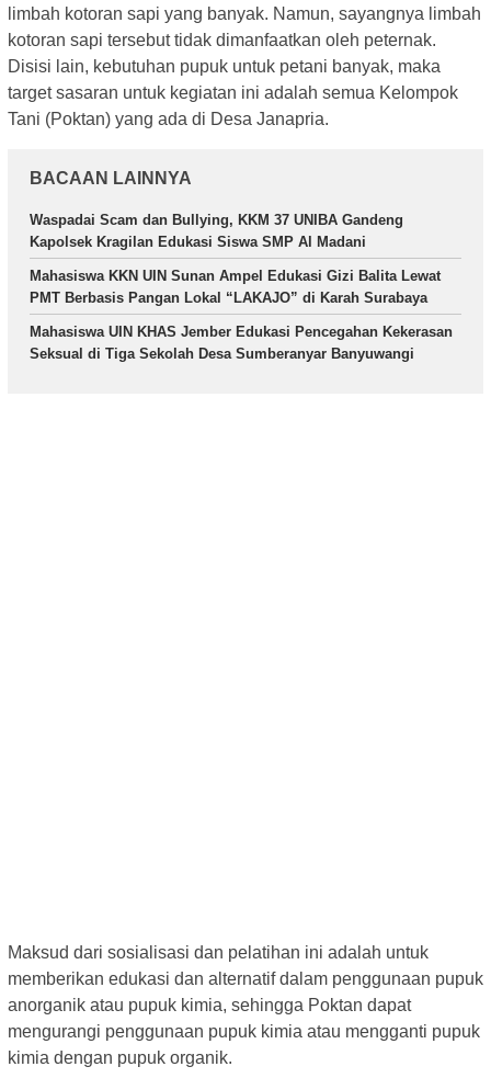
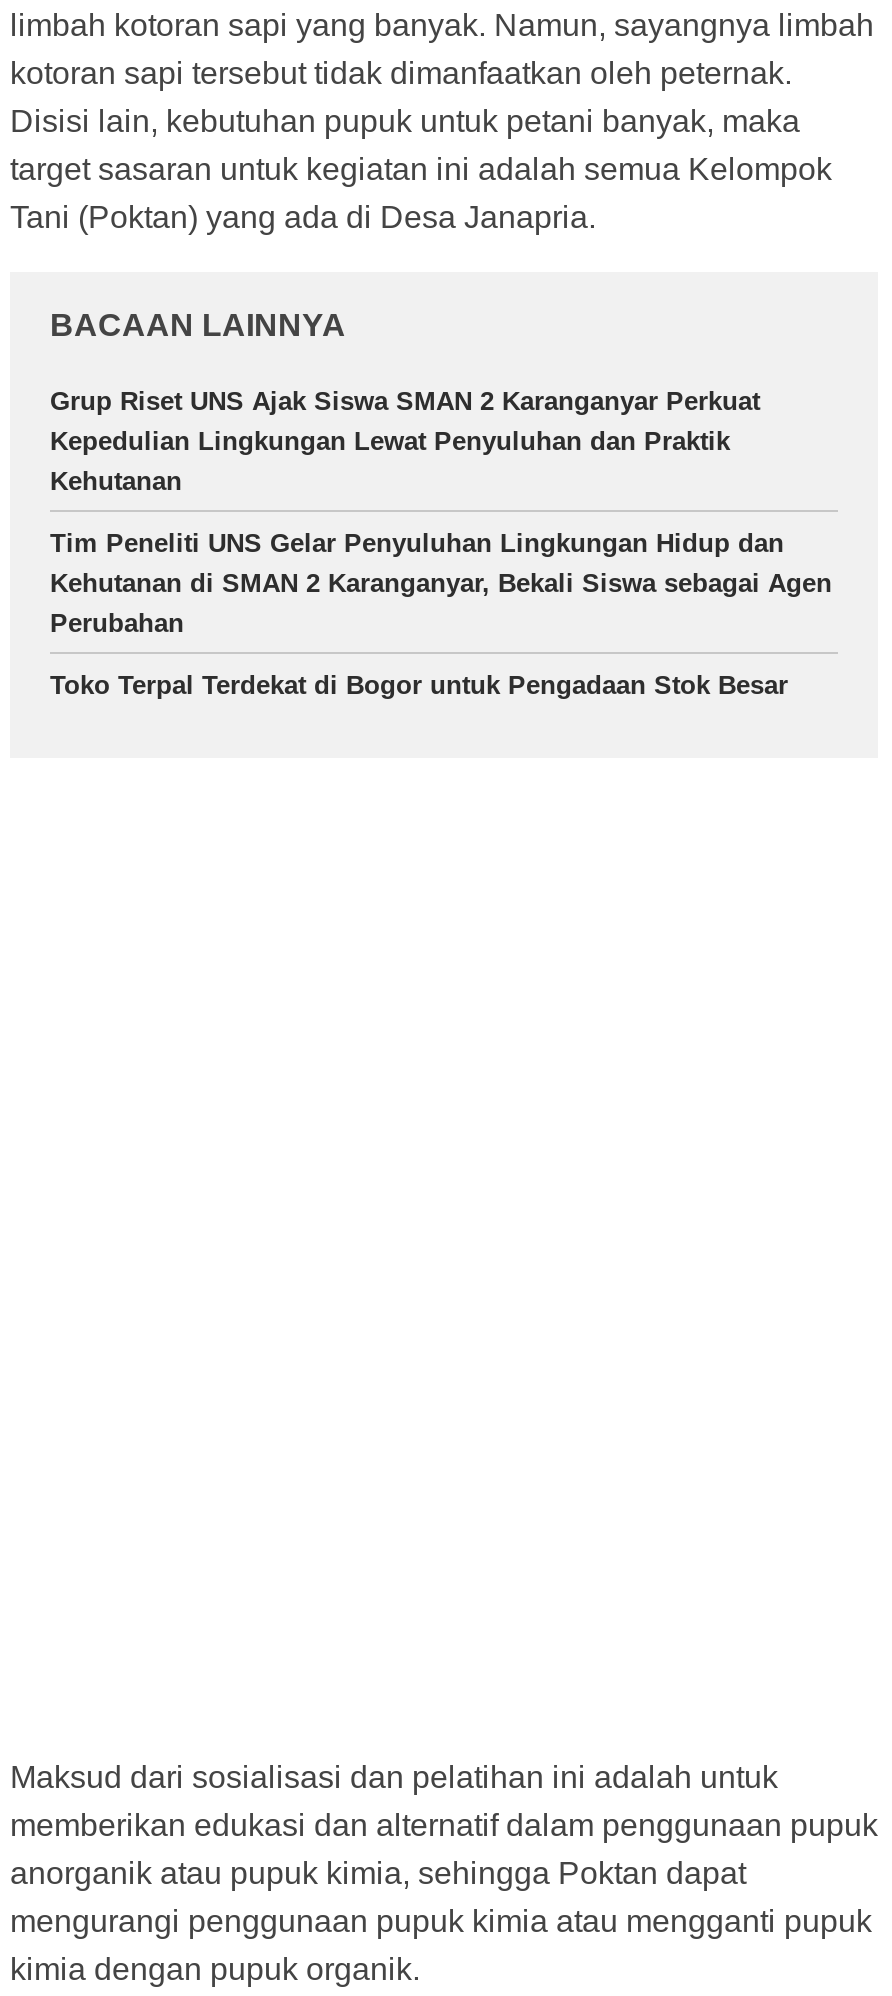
[30,212,403,250] Waspadai Scam dan Bullying, KKM 37 UNIBA Gandeng | Kapolsek Kragilan Edukasi Siswa SMP Al Madani -> [50,387,760,497] Grup Riset UNS Ajak Siswa SMAN 2 Karanganyar Perkuat | Kepedulian Lingkungan Lewat Penyuluhan dan Praktik | Kehutanan
[30,268,441,306] Mahasiswa KKN UIN Sunan Ampel Edukasi Gizi Balita Lewat | PMT Berbasis Pangan Lokal “LAKAJO” di Karah Surabaya -> [50,529,832,639] Tim Peneliti UNS Gelar Penyuluhan Lingkungan Hidup dan | Kehutanan di SMAN 2 Karanganyar, Bekali Siswa sebagai Agen | Perubahan
[30,324,453,362] Mahasiswa UIN KHAS Jember Edukasi Pencegahan Kekerasan | Seksual di Tiga Sekolah Desa Sumberanyar Banyuwangi -> [50,671,788,701] Toko Terpal Terdekat di Bogor untuk Pengadaan Stok Besar

